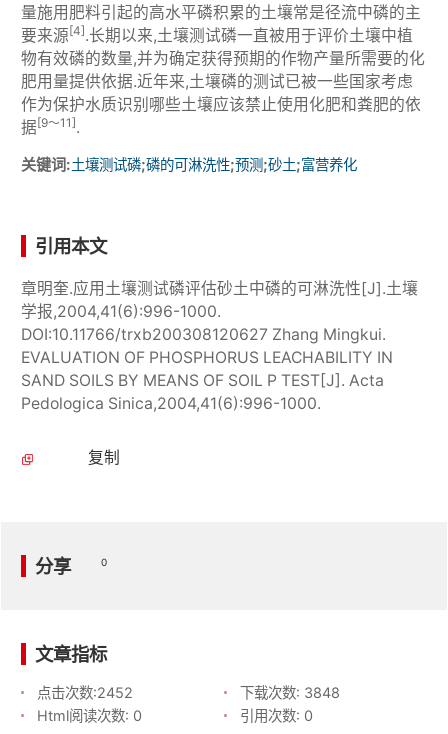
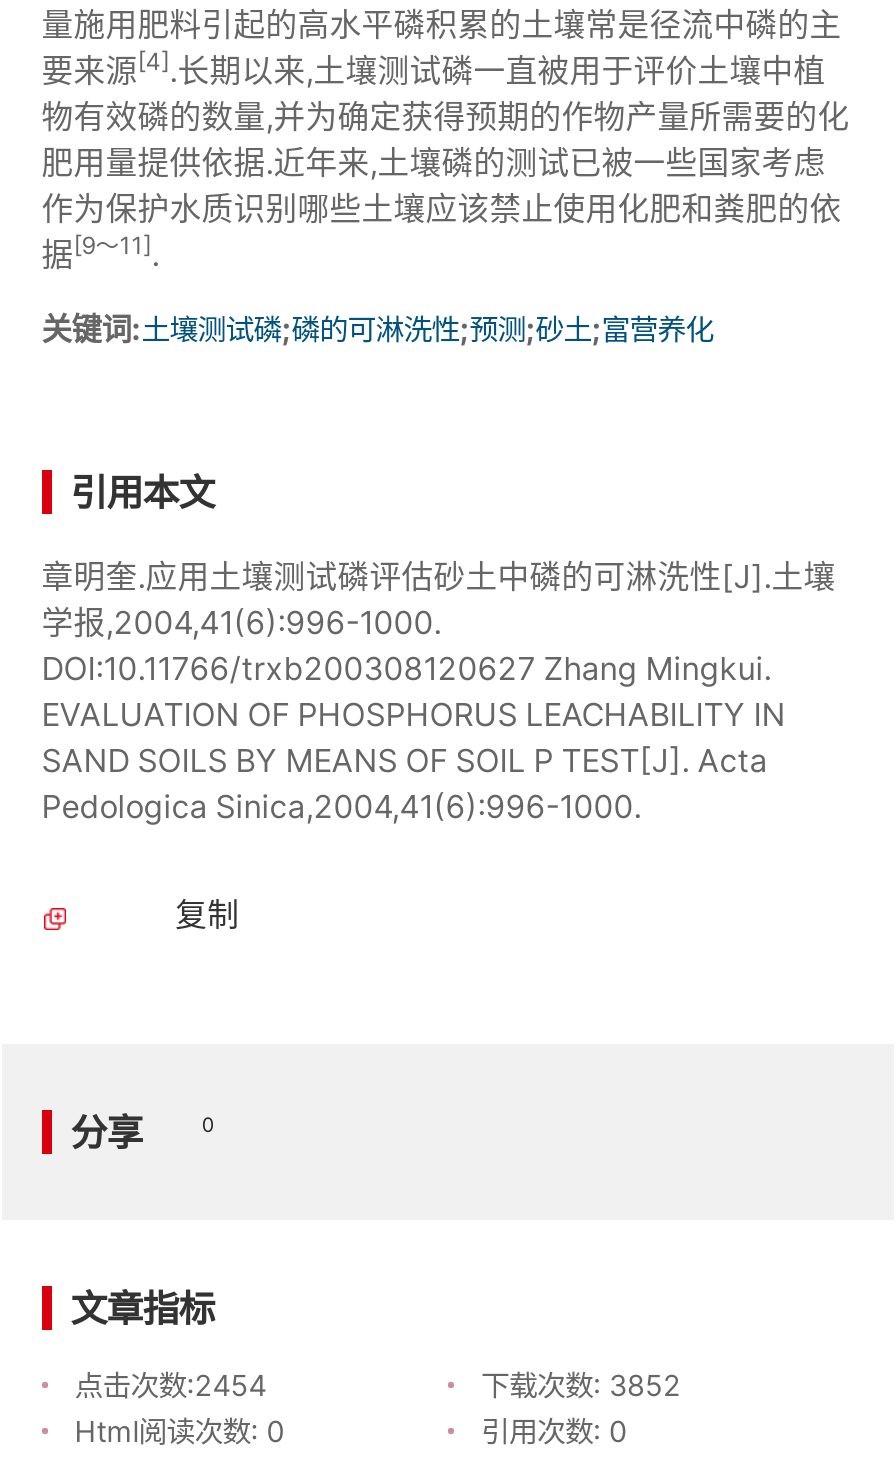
[37,684,133,701] 点击次数:2452 -> [74,1369,266,1403] 点击次数:2454
[240,684,340,701] 下载次数: 3848 -> [481,1369,681,1403] 下载次数: 3852

